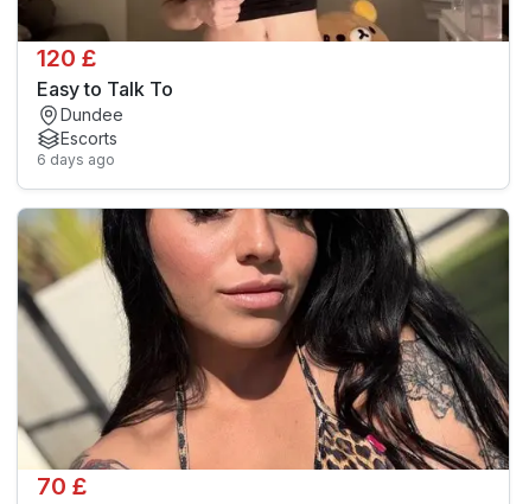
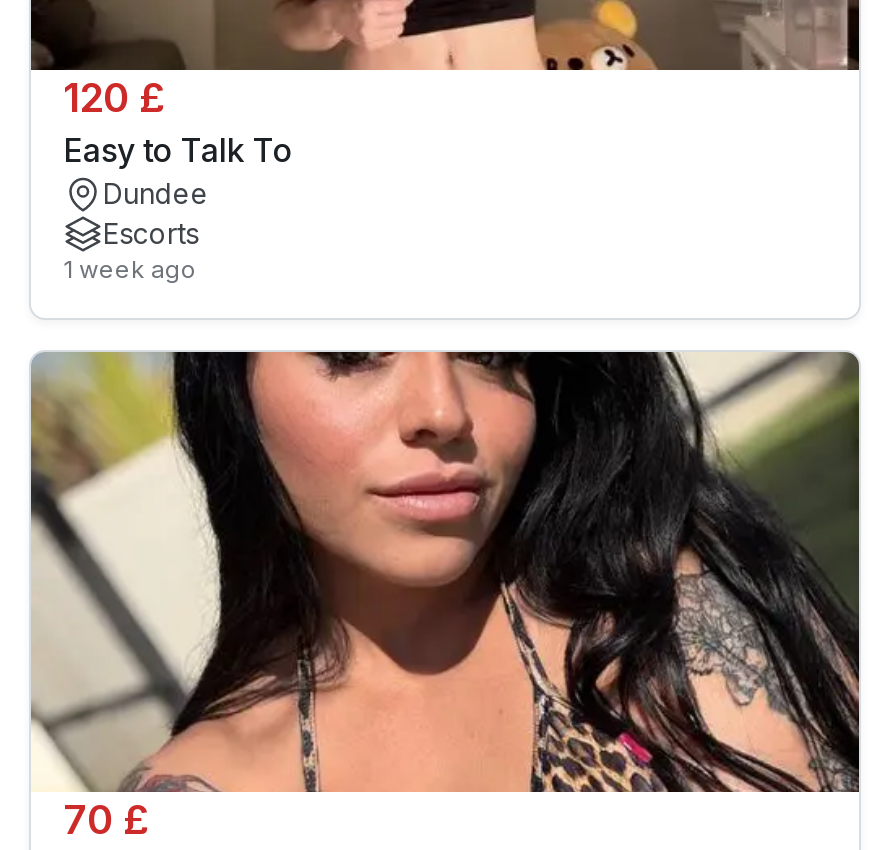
[37,150,115,168] 6 days ago -> [63,254,197,284] 1 week ago

